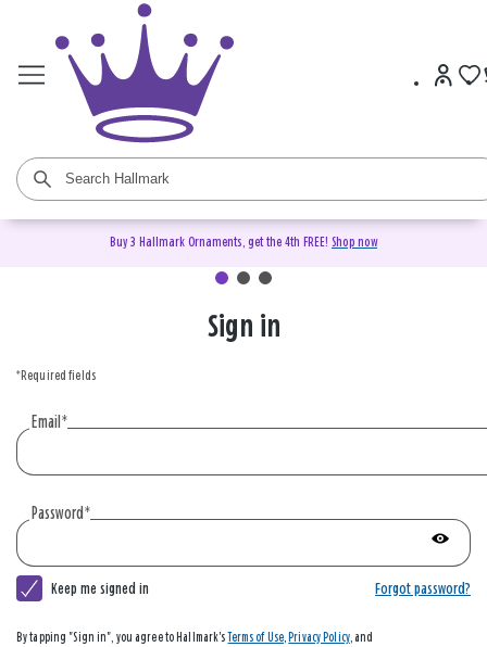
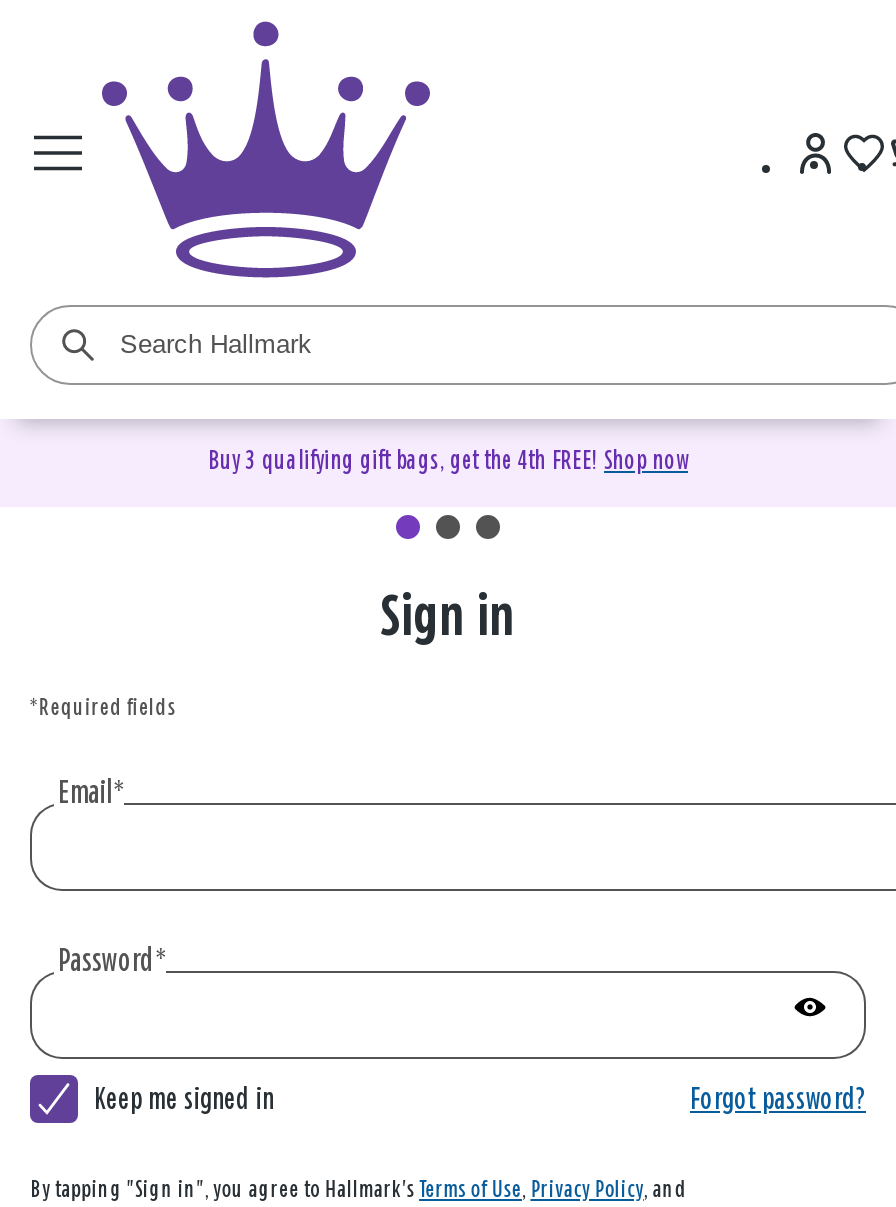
[110,236,377,250] Buy 3 Hallmark Ornaments, get the 4th FREE! Shop now -> [208,449,688,475] Buy 3 qualifying gift bags, get the 4th FREE! Shop now

